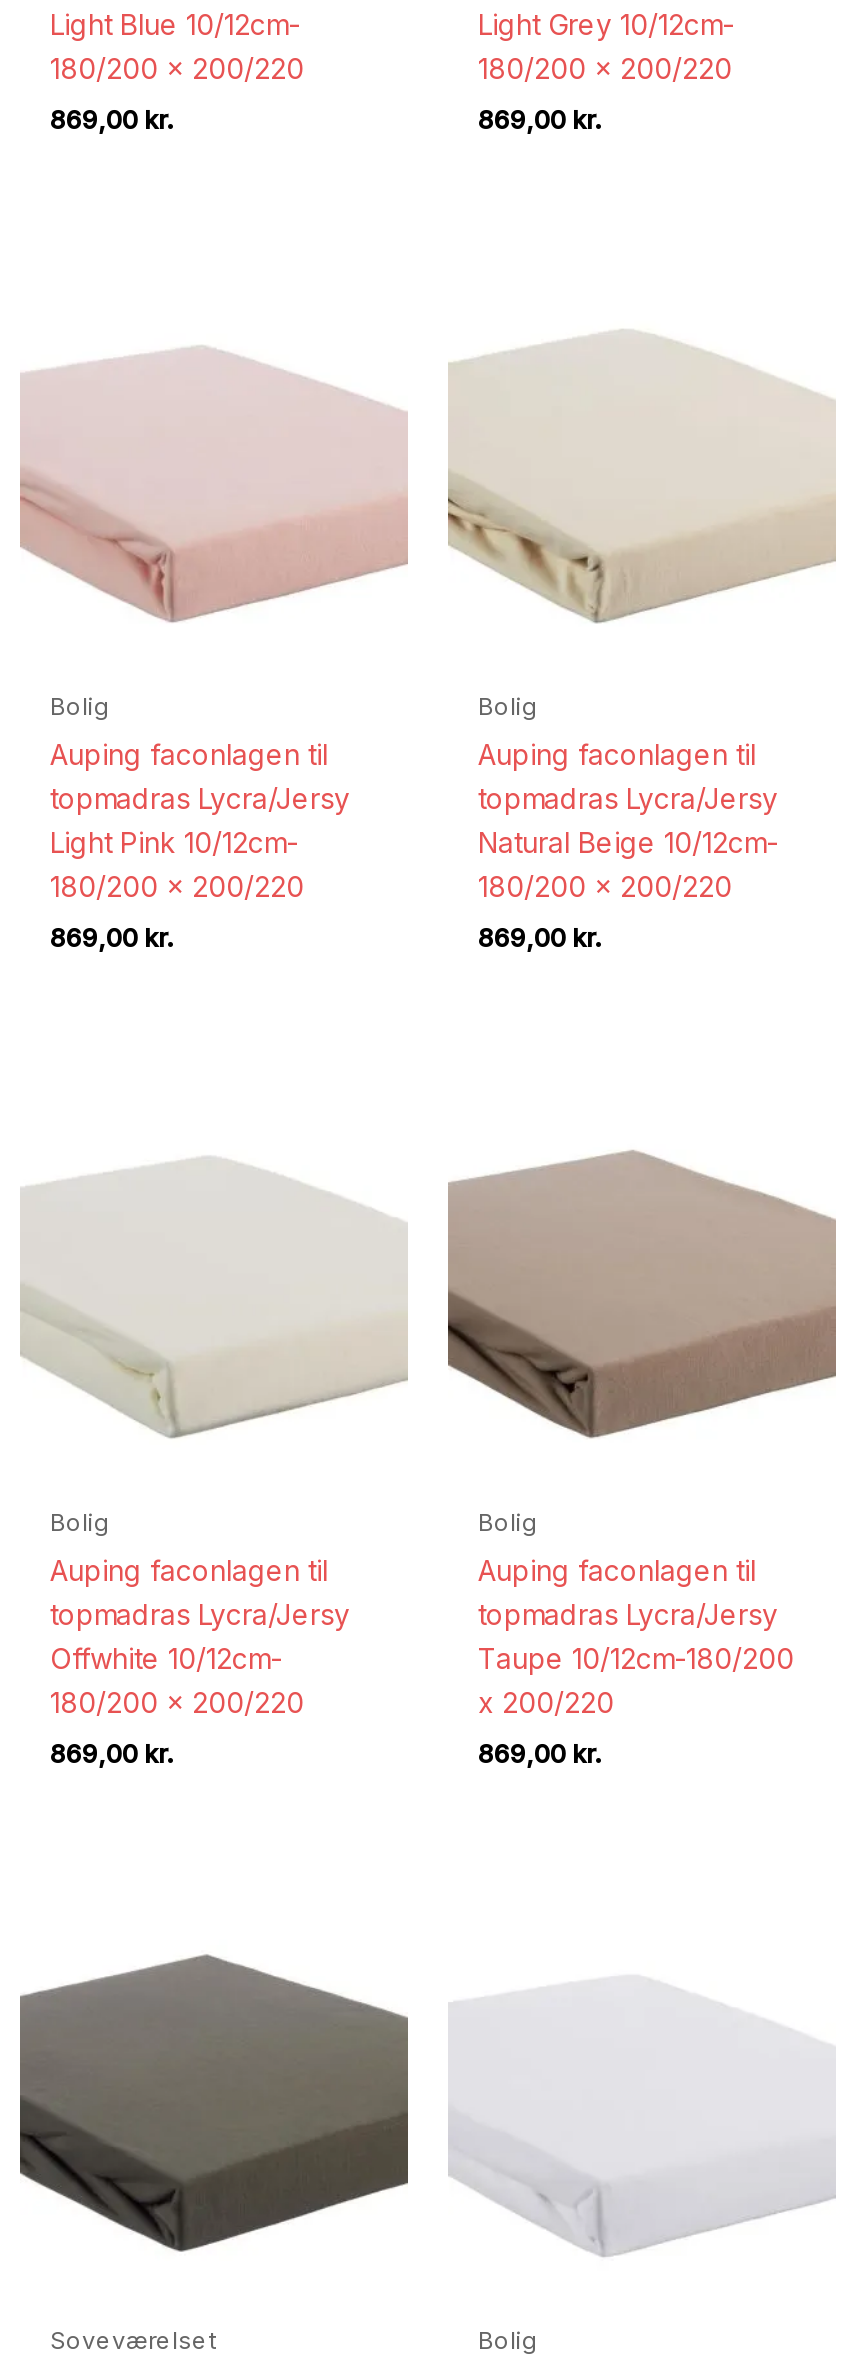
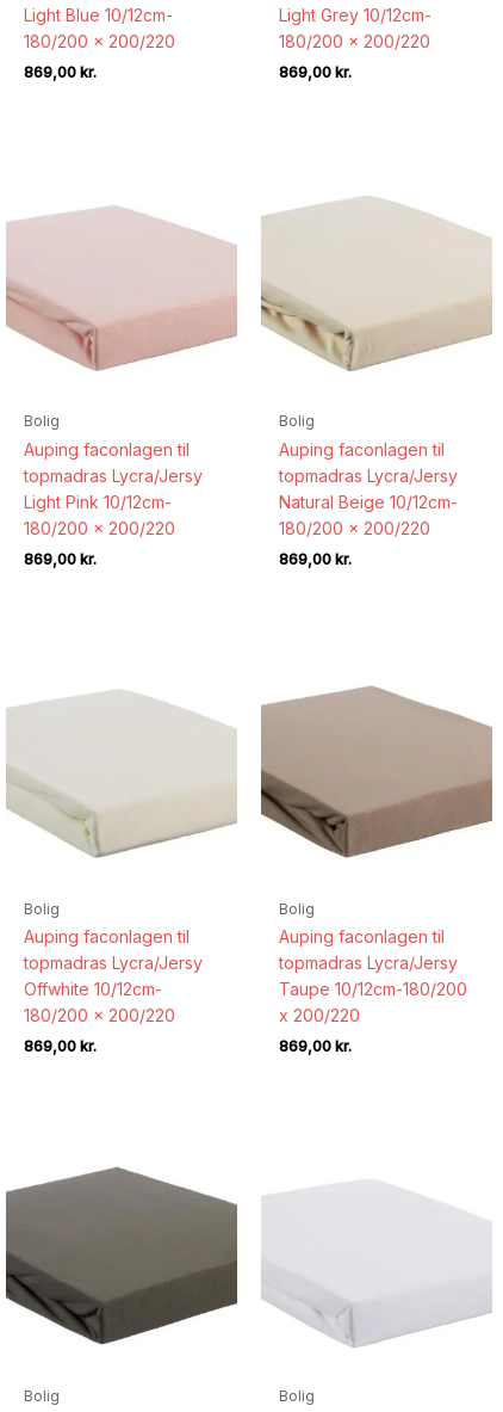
[50,2324,216,2354] Soveværelset -> [24,1387,60,1405] Bolig

